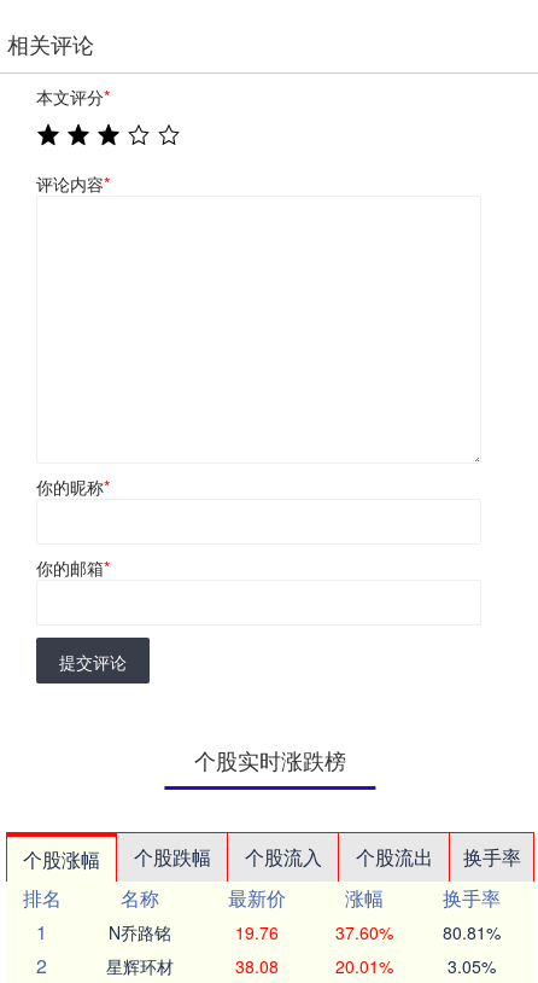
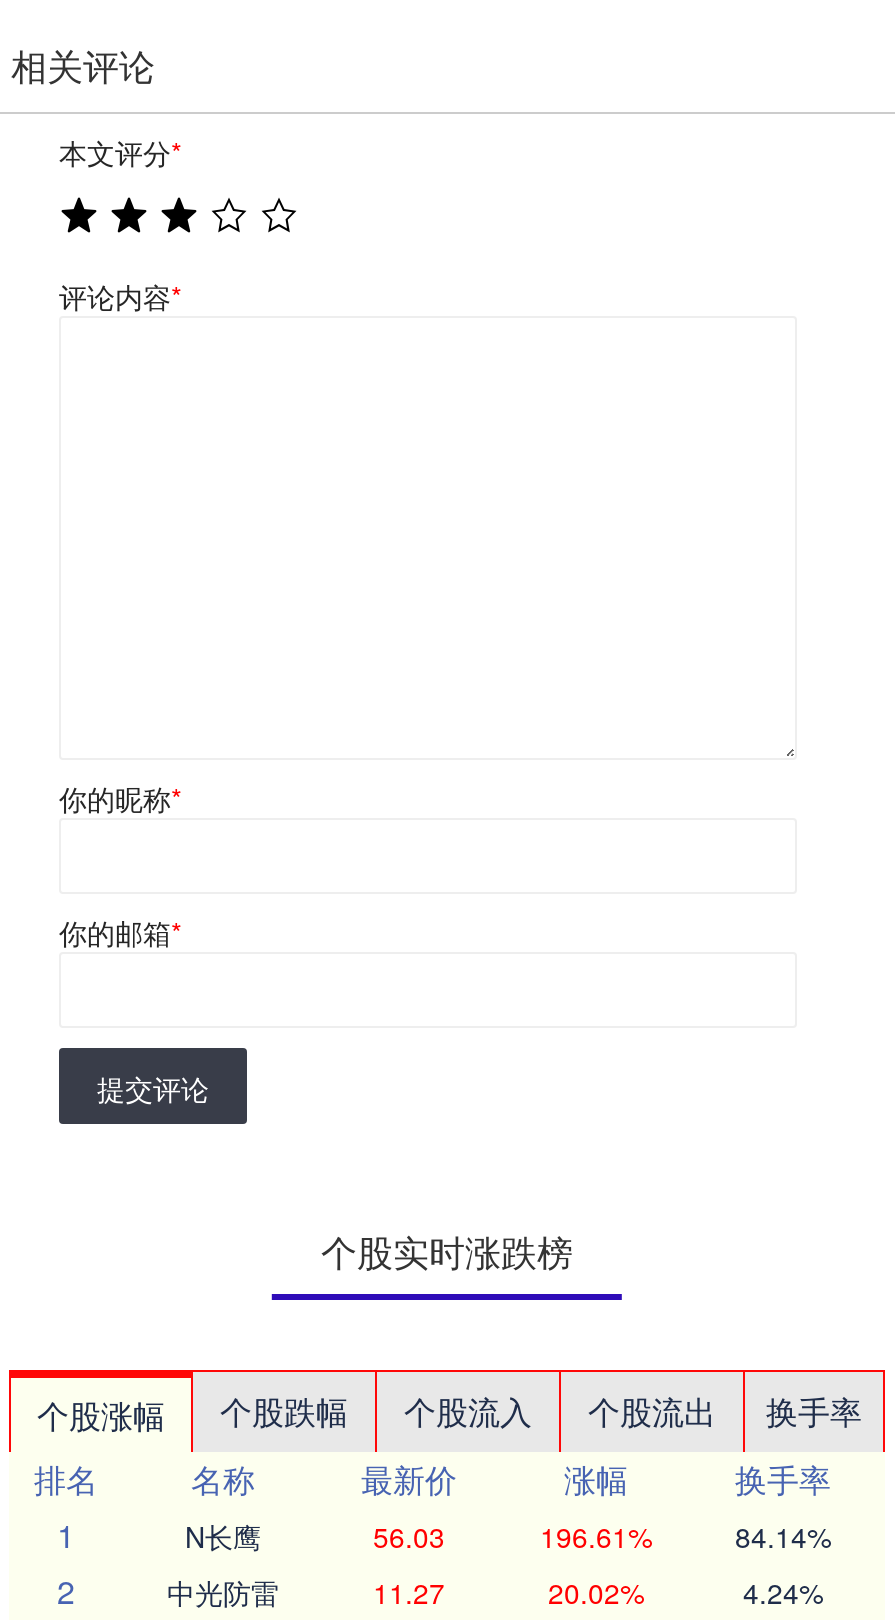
[109,920,500,944] N乔路铭 | 19.76 | 37.60% | 80.81% -> [185,1516,831,1556] N长鹰 | 56.03 | 196.61% | 84.14%
[106,954,495,978] 星辉环材 | 38.08 | 20.01% | 3.05% -> [167,1572,823,1612] 中光防雷 | 11.27 | 20.02% | 4.24%

